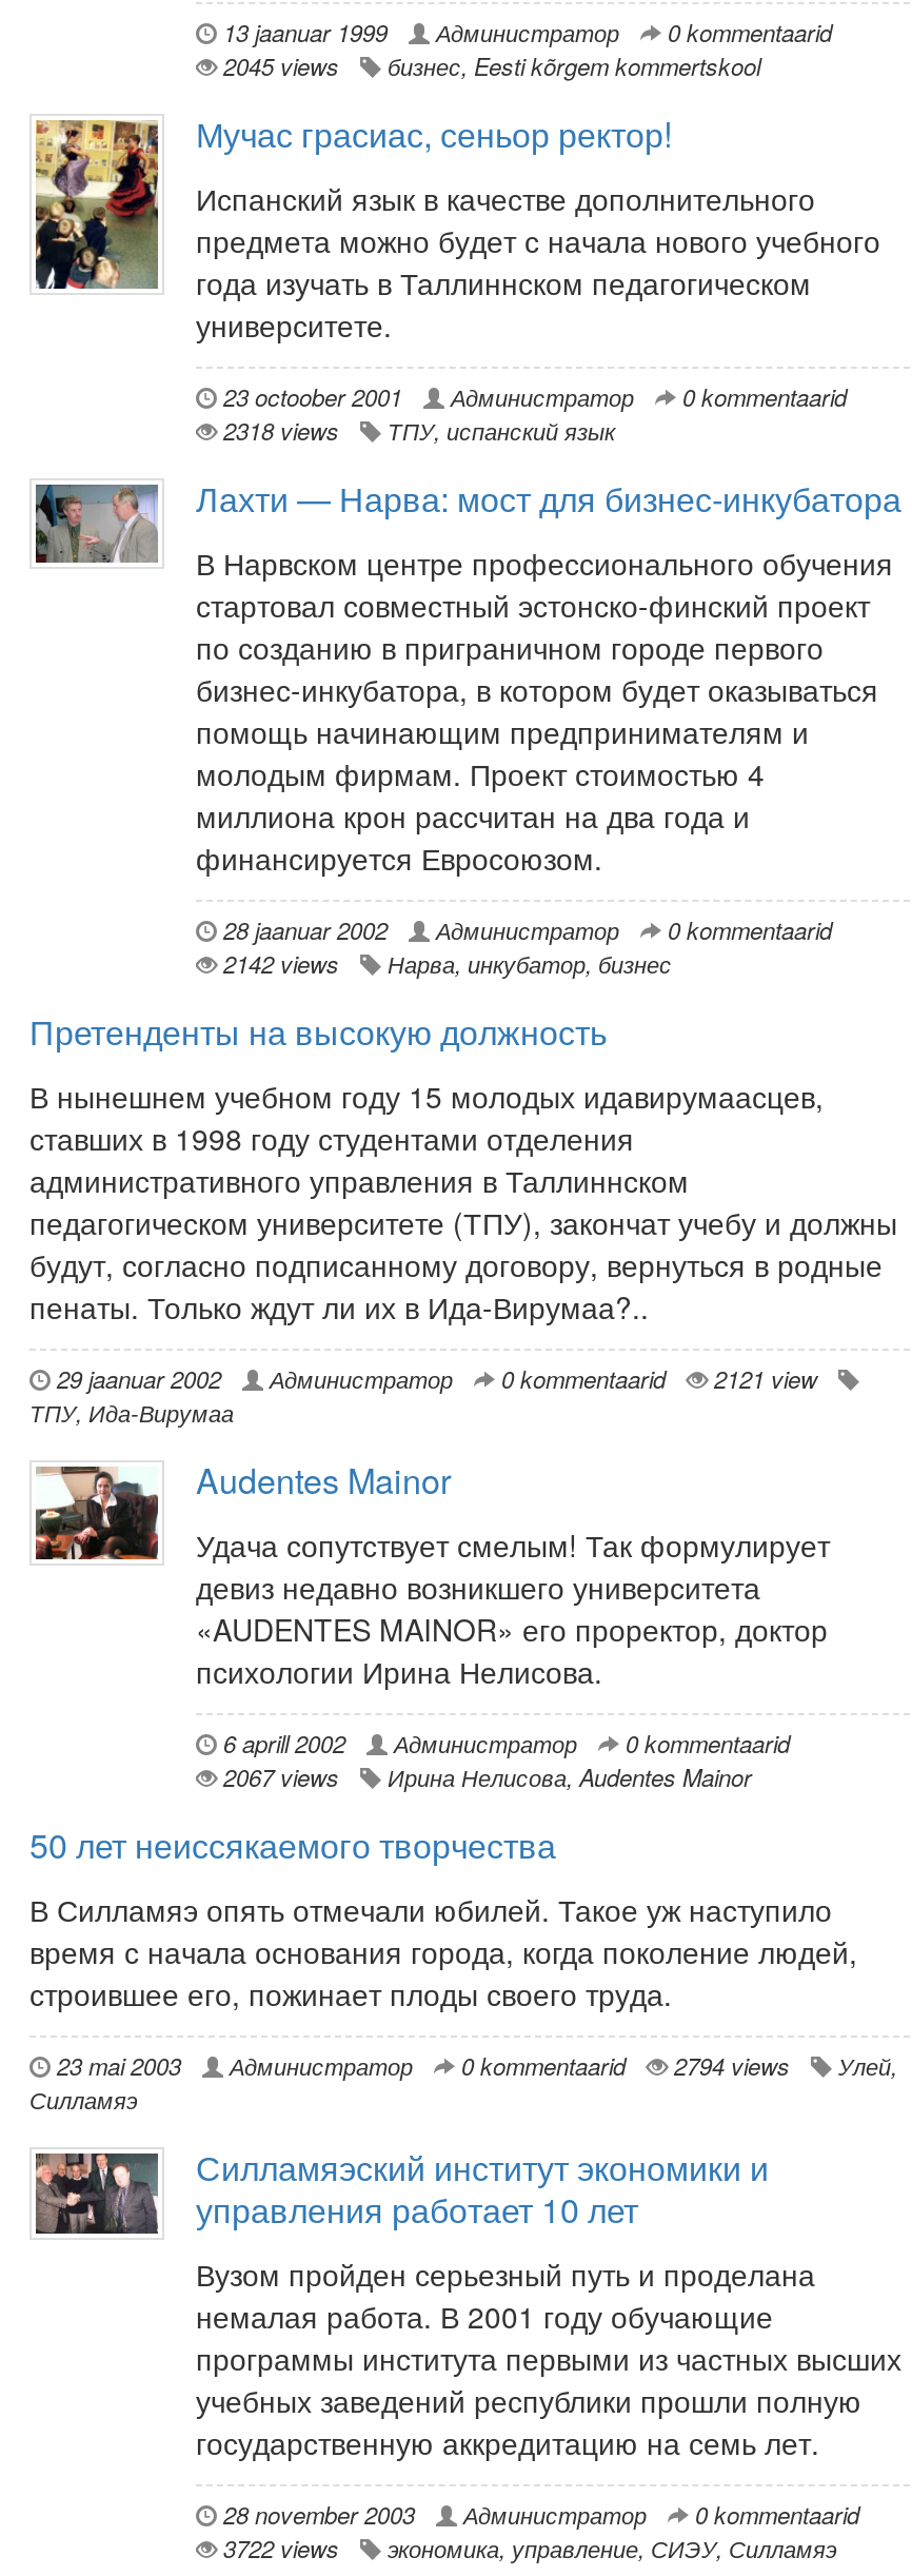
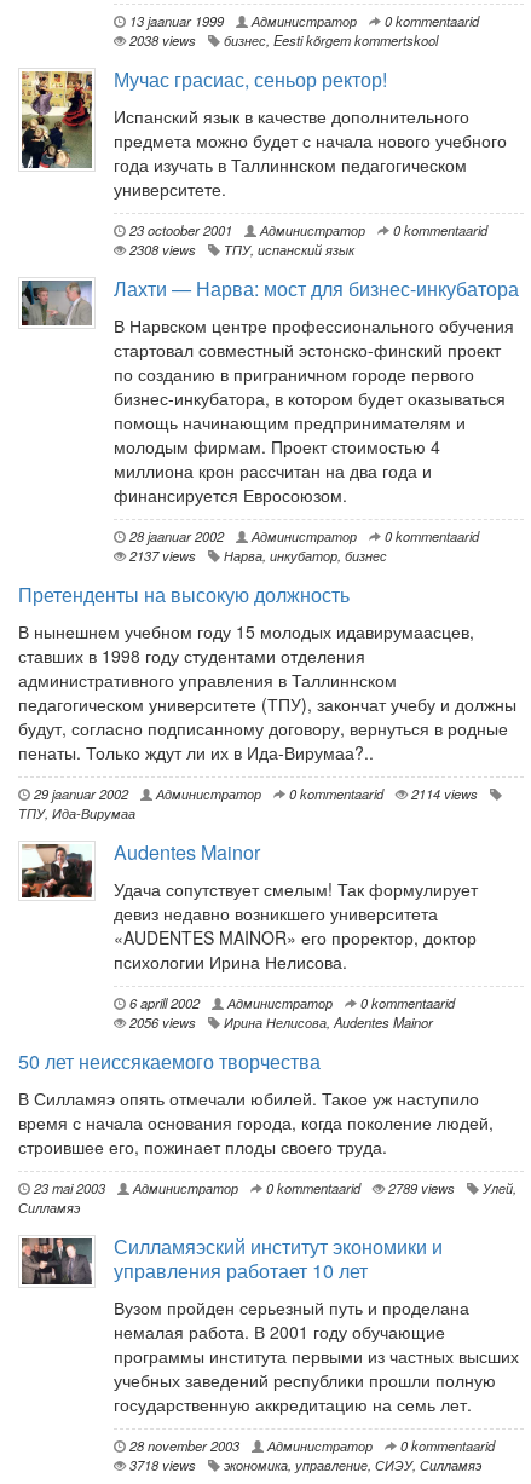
[217,50,339,83] 2045 views -> [126,31,196,50] 2038 views
[217,414,615,448] 2318 views ТПУ, испанский язык -> [126,240,354,259] 2308 views ТПУ, испанский язык
[217,947,672,981] 2142 views Нарва, инкубатор, бизнес -> [126,546,387,565] 2137 views Нарва, инкубатор, бизнес
[51,1362,817,1396] 29 jaanuar 2002 Администратор 0 kommentaarid 2121 view -> [30,784,478,804] 29 jaanuar 2002 Администратор 0 kommentaarid 2114 views
[217,1761,339,1794] 2067 views -> [126,1013,196,1032] 2056 views
[51,2049,897,2083] 23 mai 2003 Администратор 0 kommentaarid 2794 views Улей, -> [30,1179,516,1198] 23 mai 2003 Администратор 0 kommentaarid 2789 views Улей,
[217,2532,836,2565] 3722 views экономика, управление, СИЭУ, Силламяэ -> [126,1456,481,1475] 3718 views экономика, управление, СИЭУ, Силламяэ

